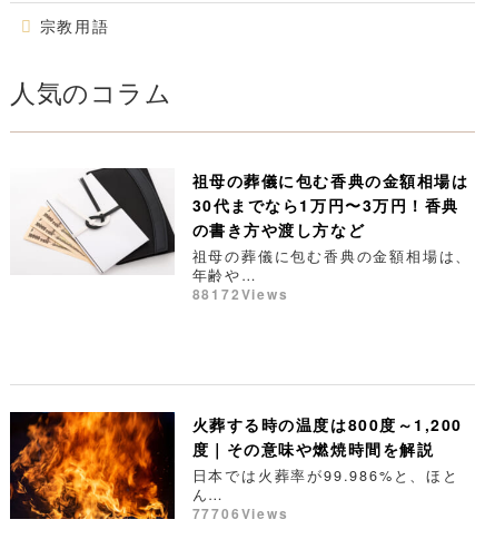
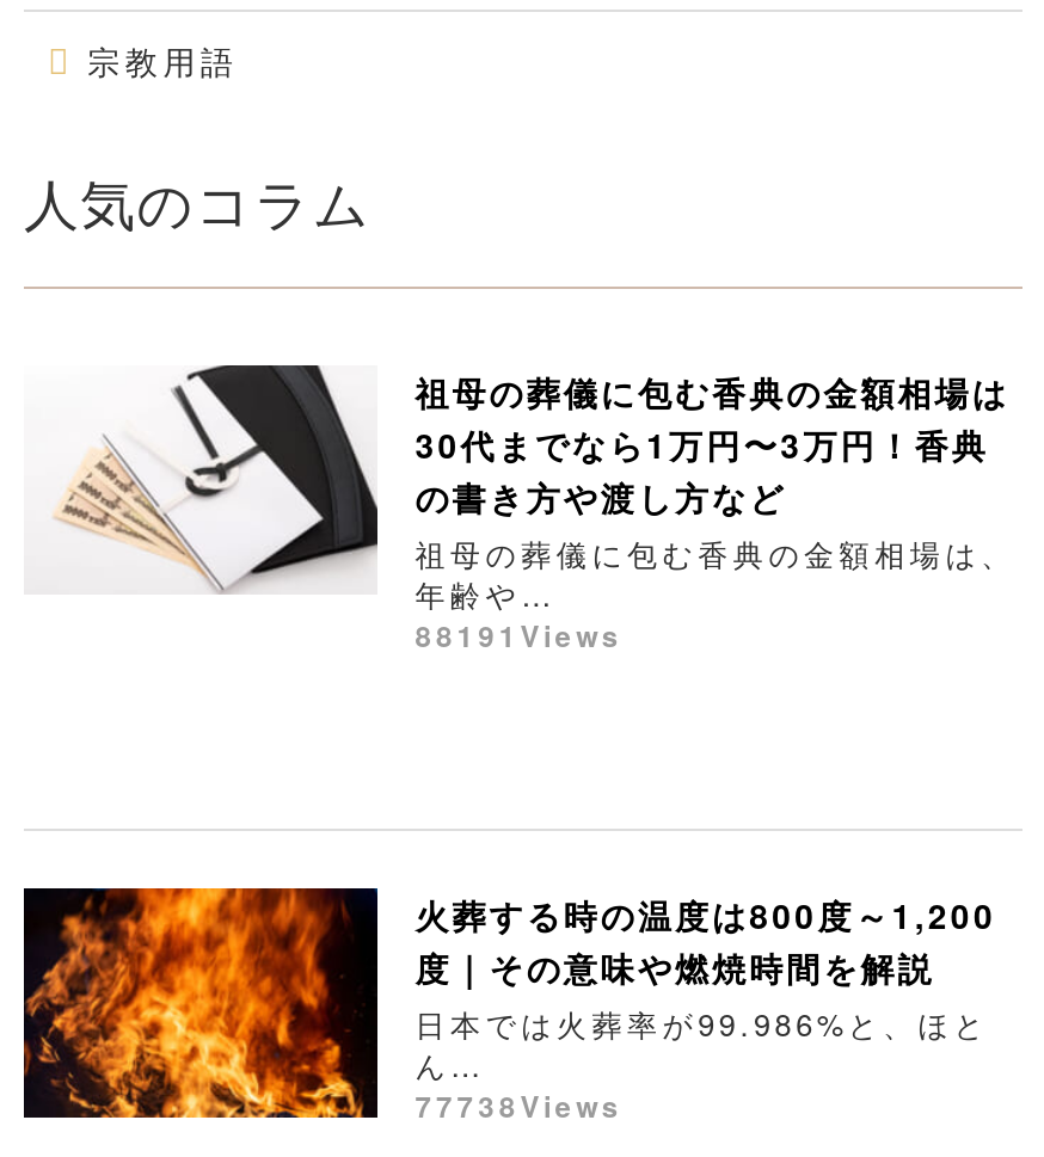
[192,284,289,304] 88172Views -> [415,615,623,658] 88191Views
[192,504,289,524] 77706Views -> [415,1085,623,1128] 77738Views

